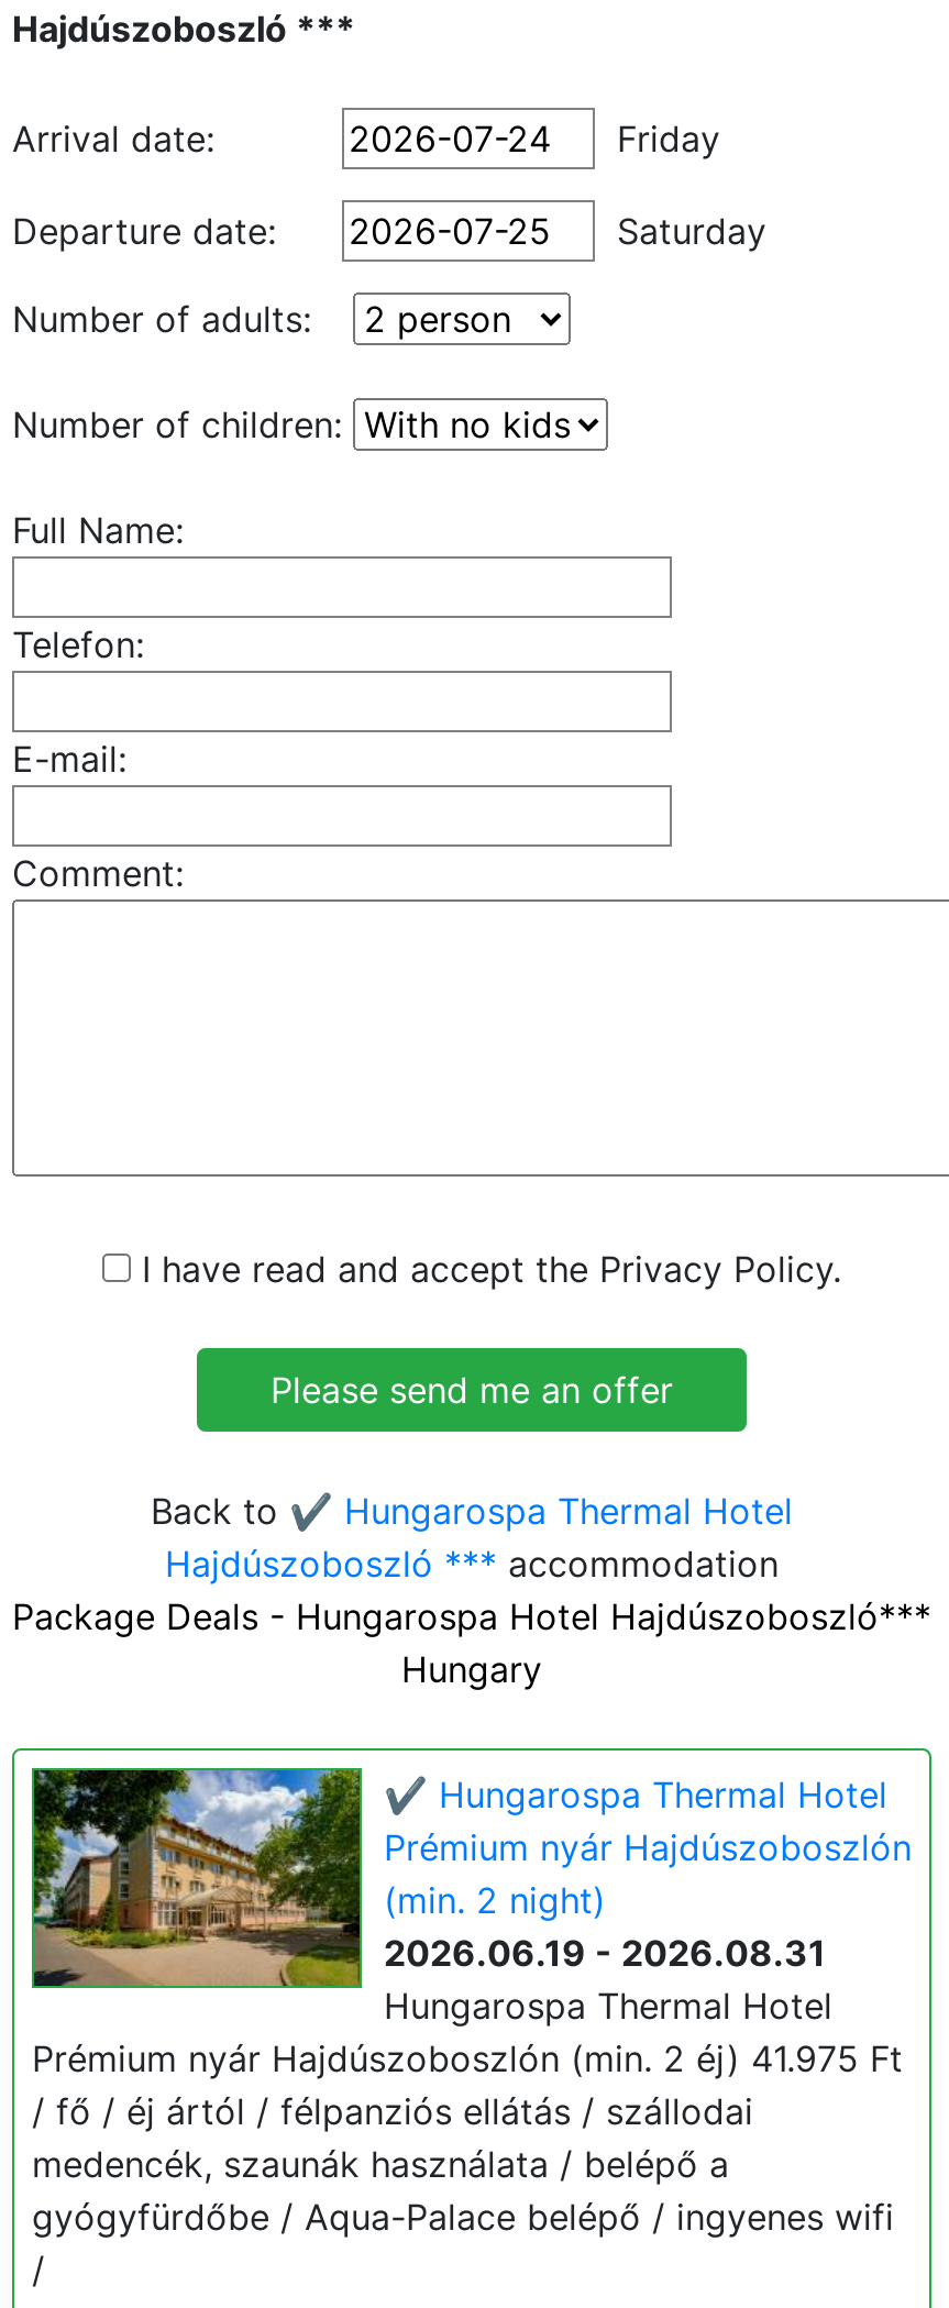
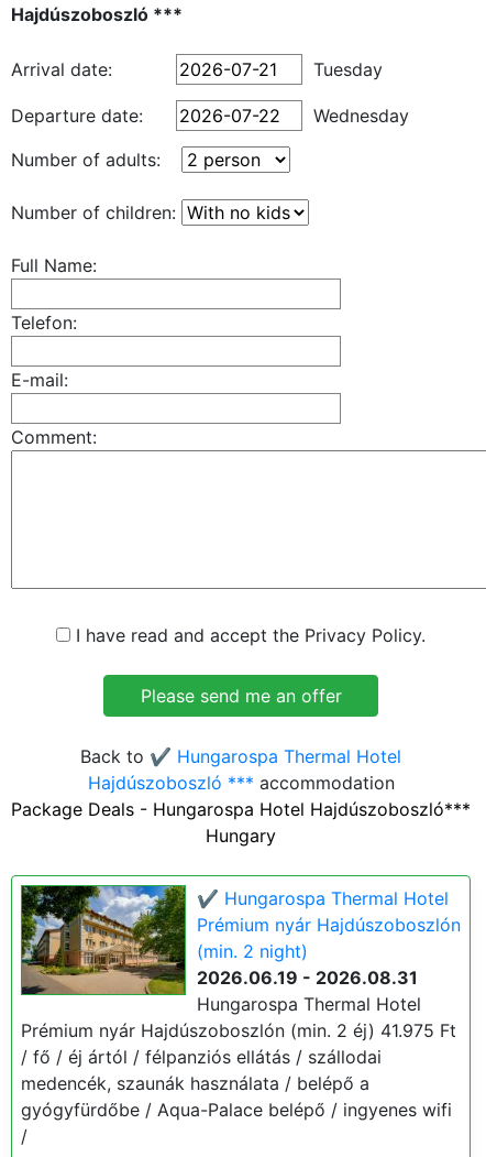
[617,117,720,161] Friday -> [313,58,383,80] Tuesday
[617,209,766,253] Saturday -> [313,105,409,127] Wednesday

